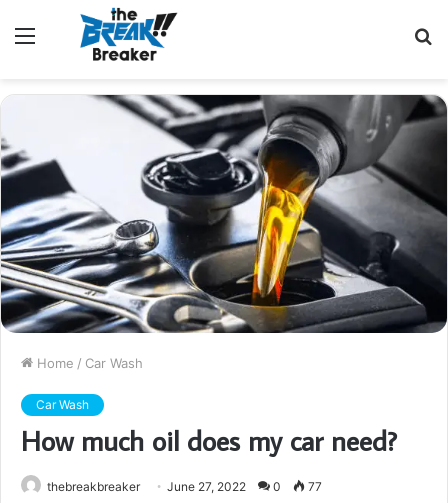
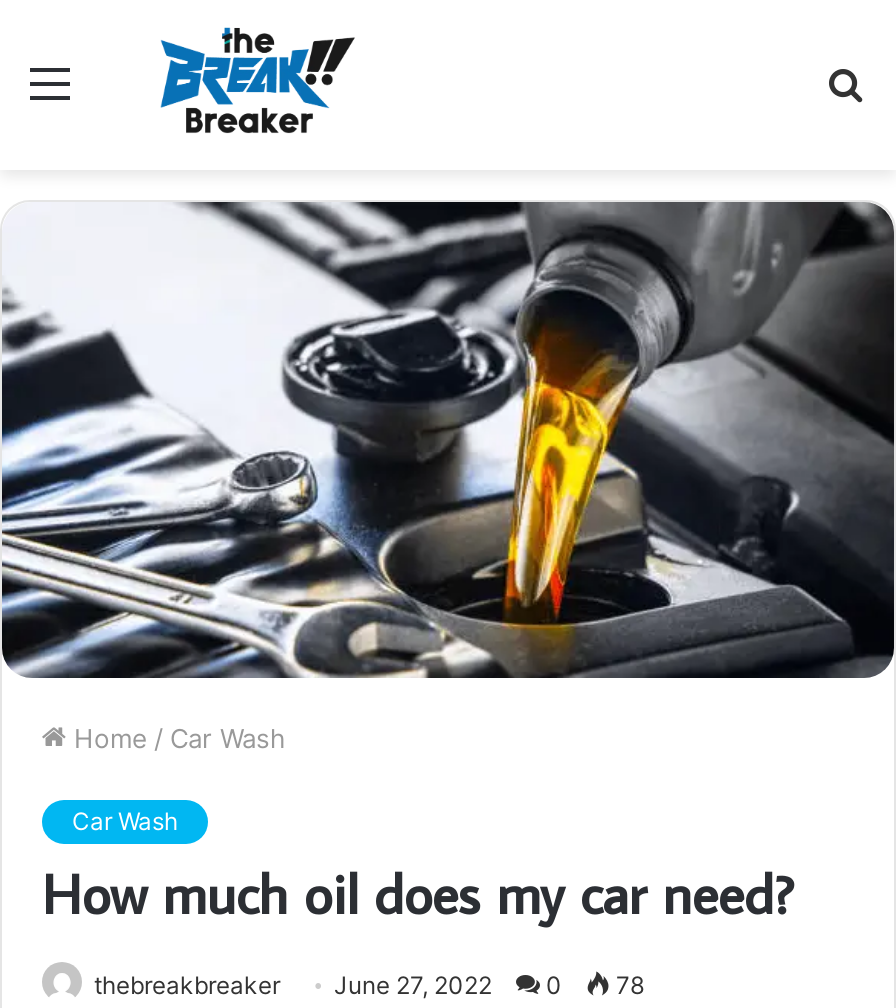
[47,479,322,494] thebreakbreaker June 27, 2022 0 77 -> [94,970,644,1000] thebreakbreaker June 27, 2022 0 78

